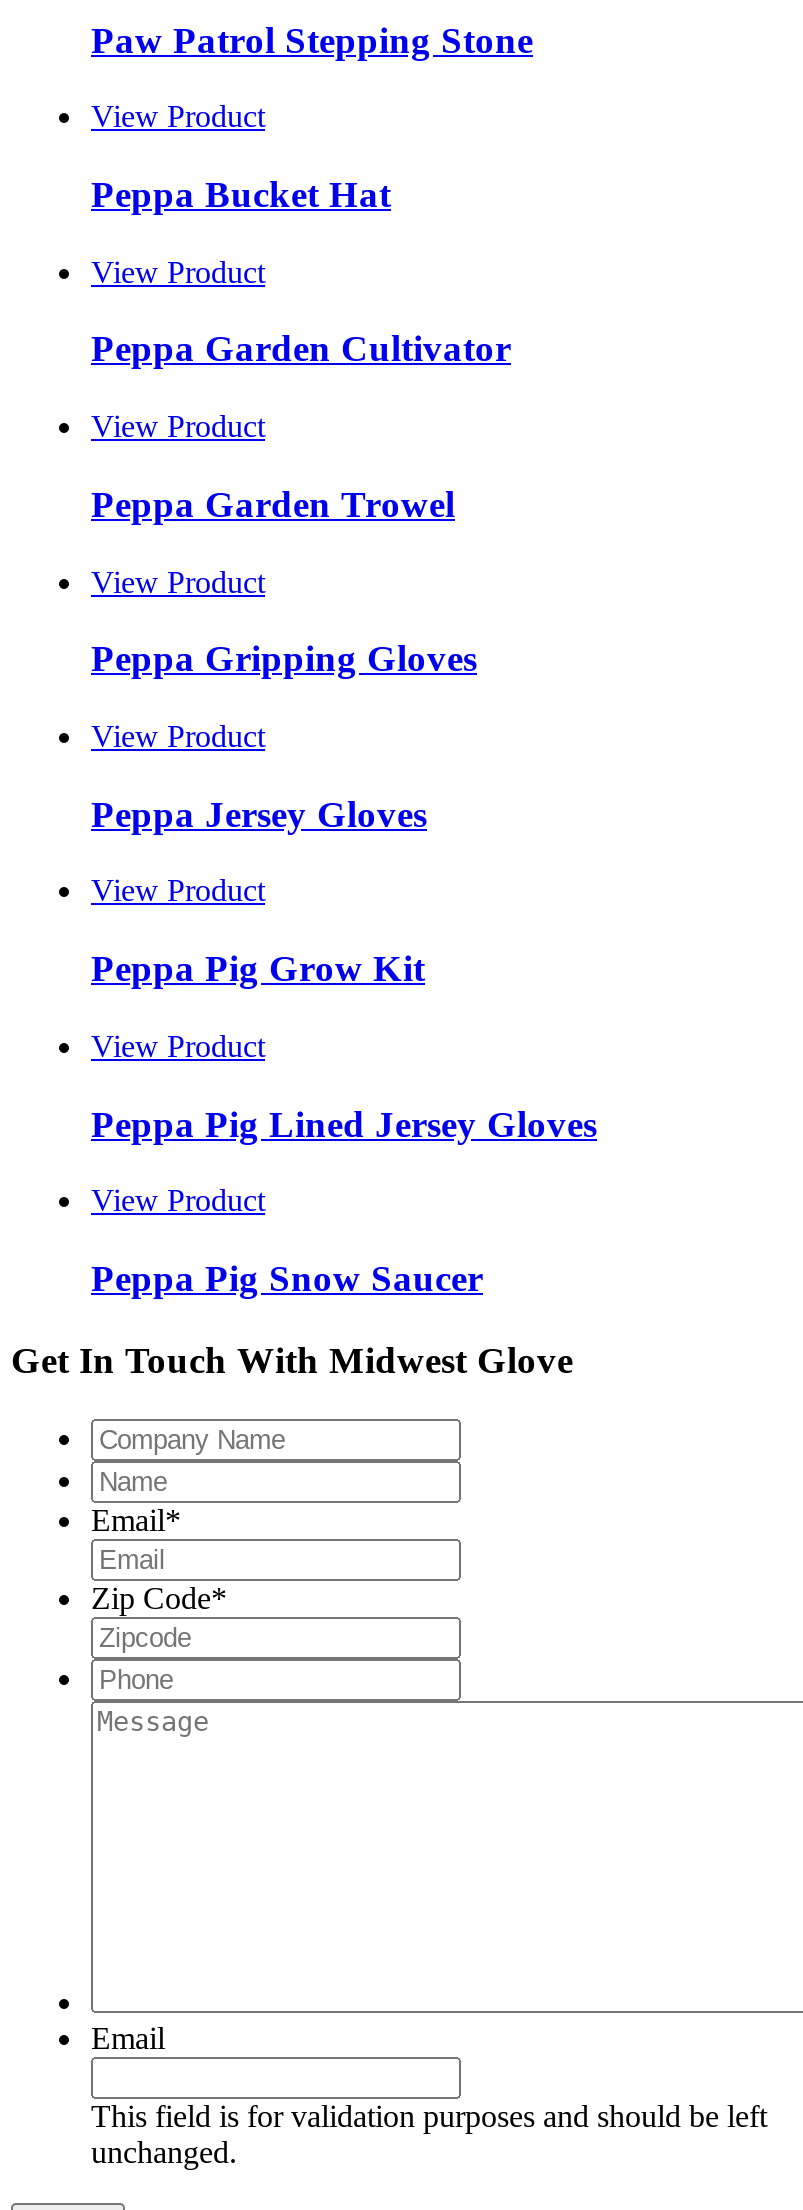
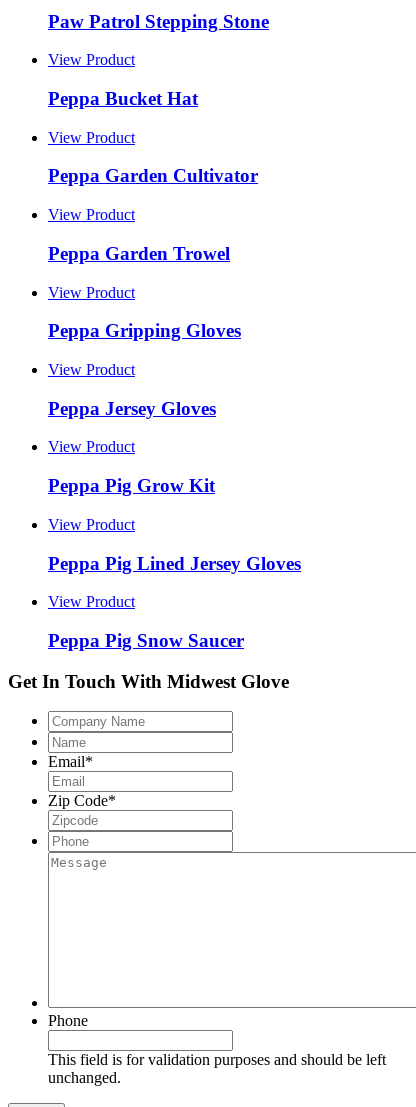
[91,2022,165,2056] Email -> [48,1012,88,1029] Phone

